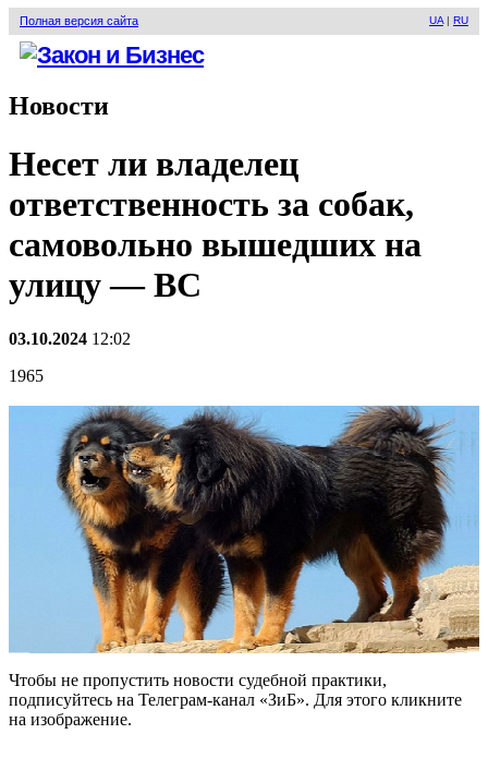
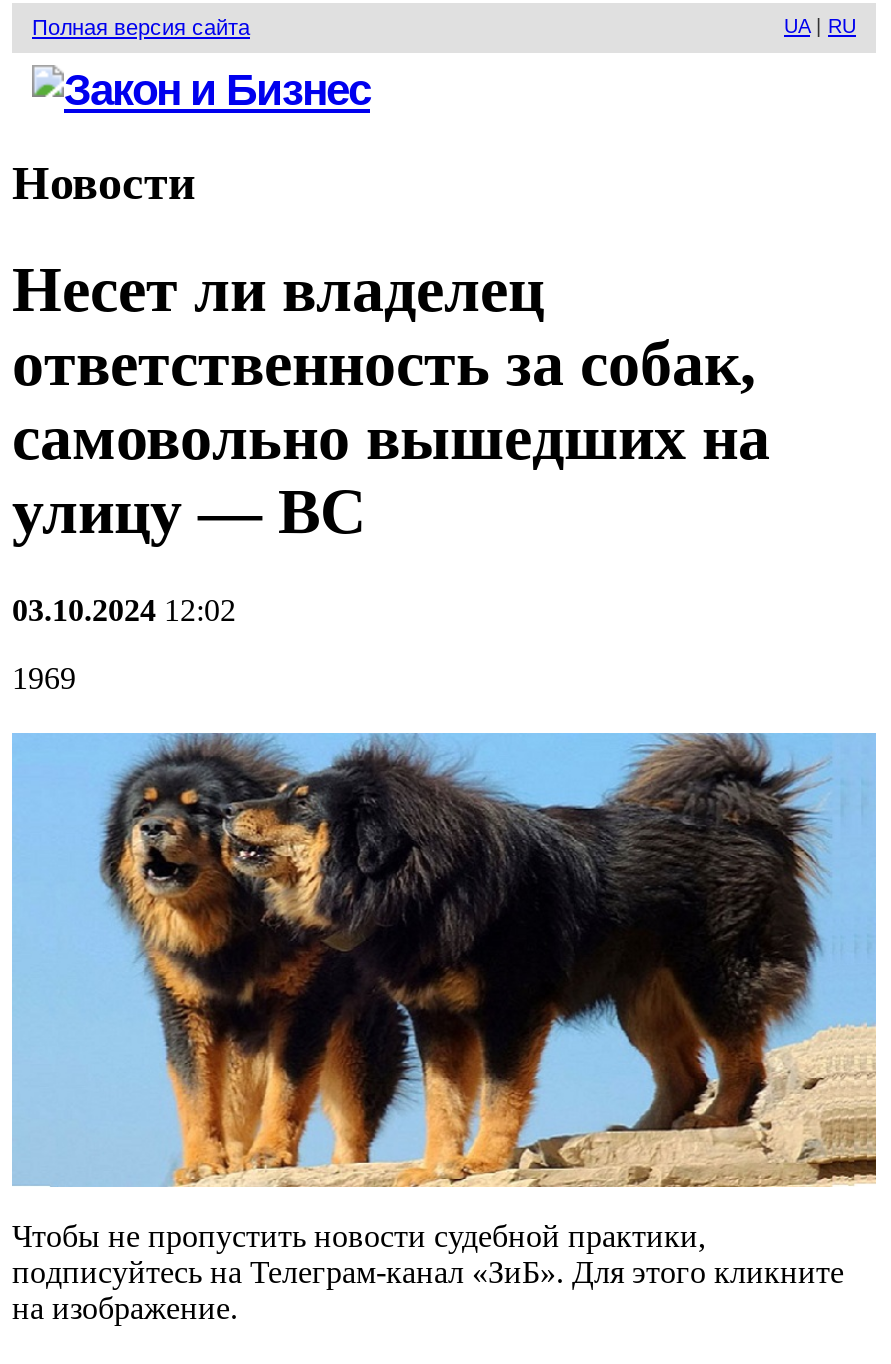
[9,366,44,385] 1965 -> [12,661,76,695] 1969

